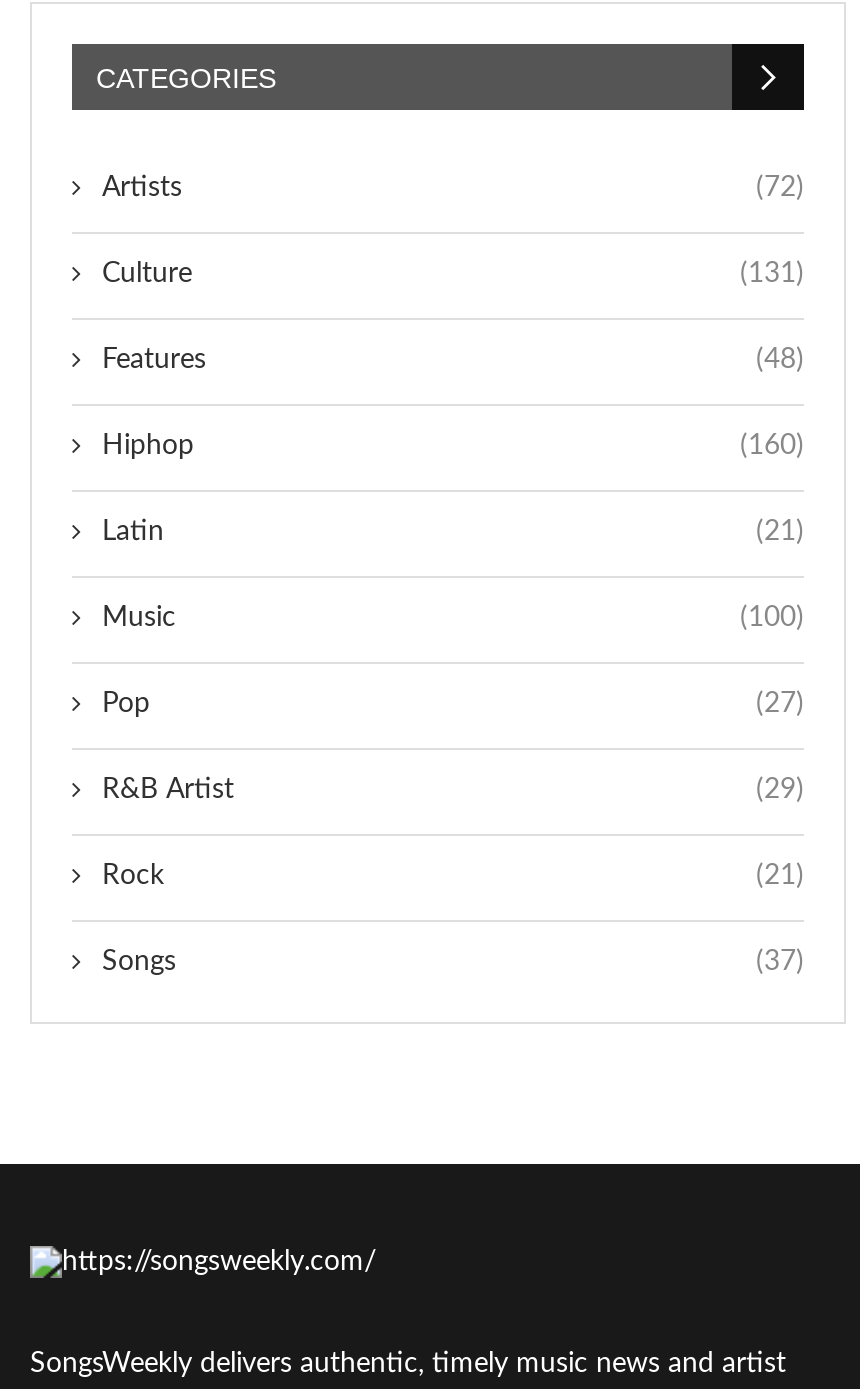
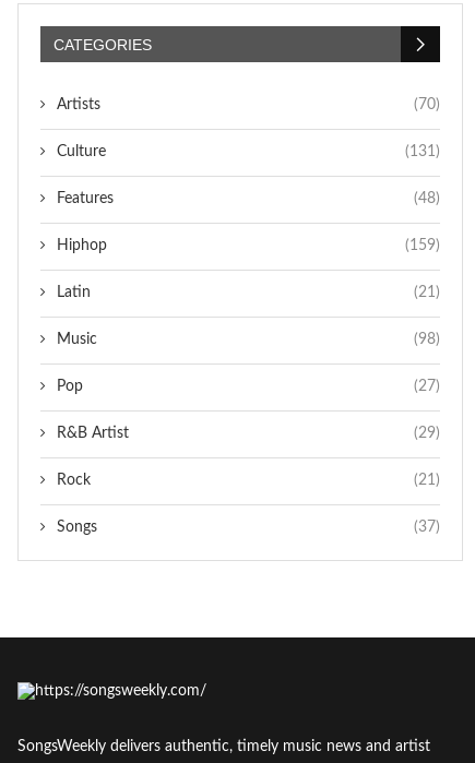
[756,175,804,203] (72) -> [414,97,440,113] (70)
[740,433,804,461] (160) -> [405,238,440,254] (159)
[740,605,804,633] (100) -> [414,332,440,347] (98)

